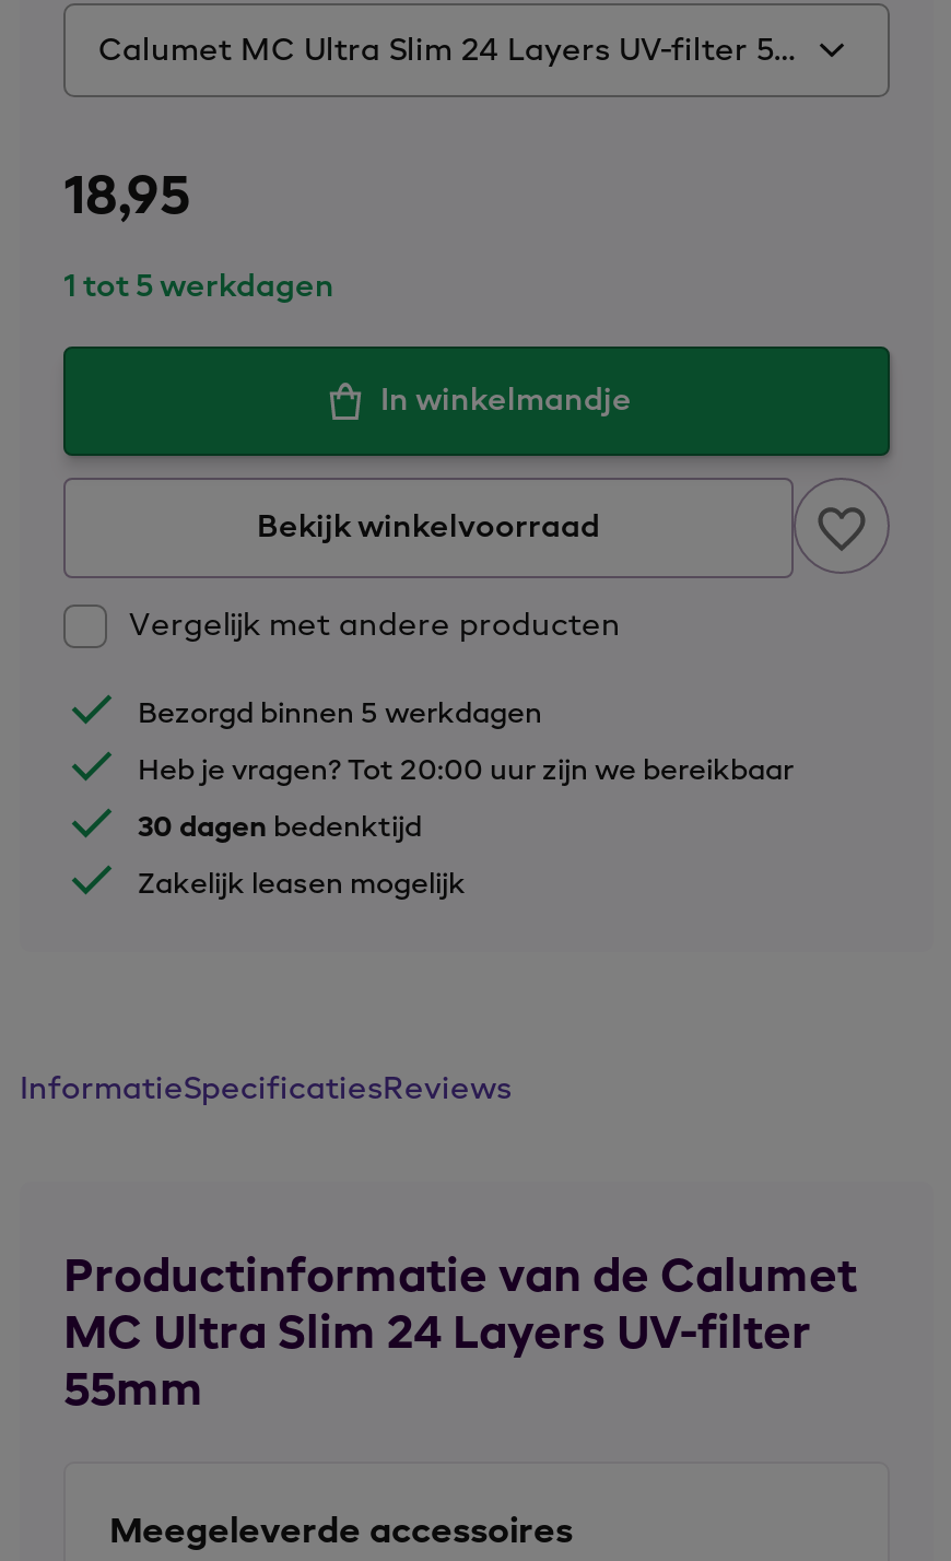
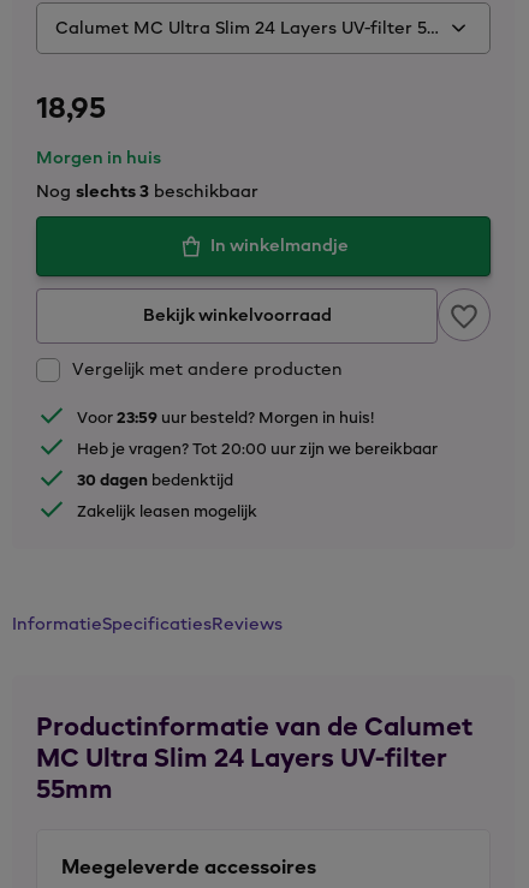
[63,269,334,306] 1 tot 5 werkdagen -> [36,148,258,202] Morgen in huis | Nog slechts 3 beschikbaar
[131,696,542,729] Bezorgd binnen 5 werkdagen -> [73,407,374,428] Voor 23:59 uur besteld? Morgen in huis!

